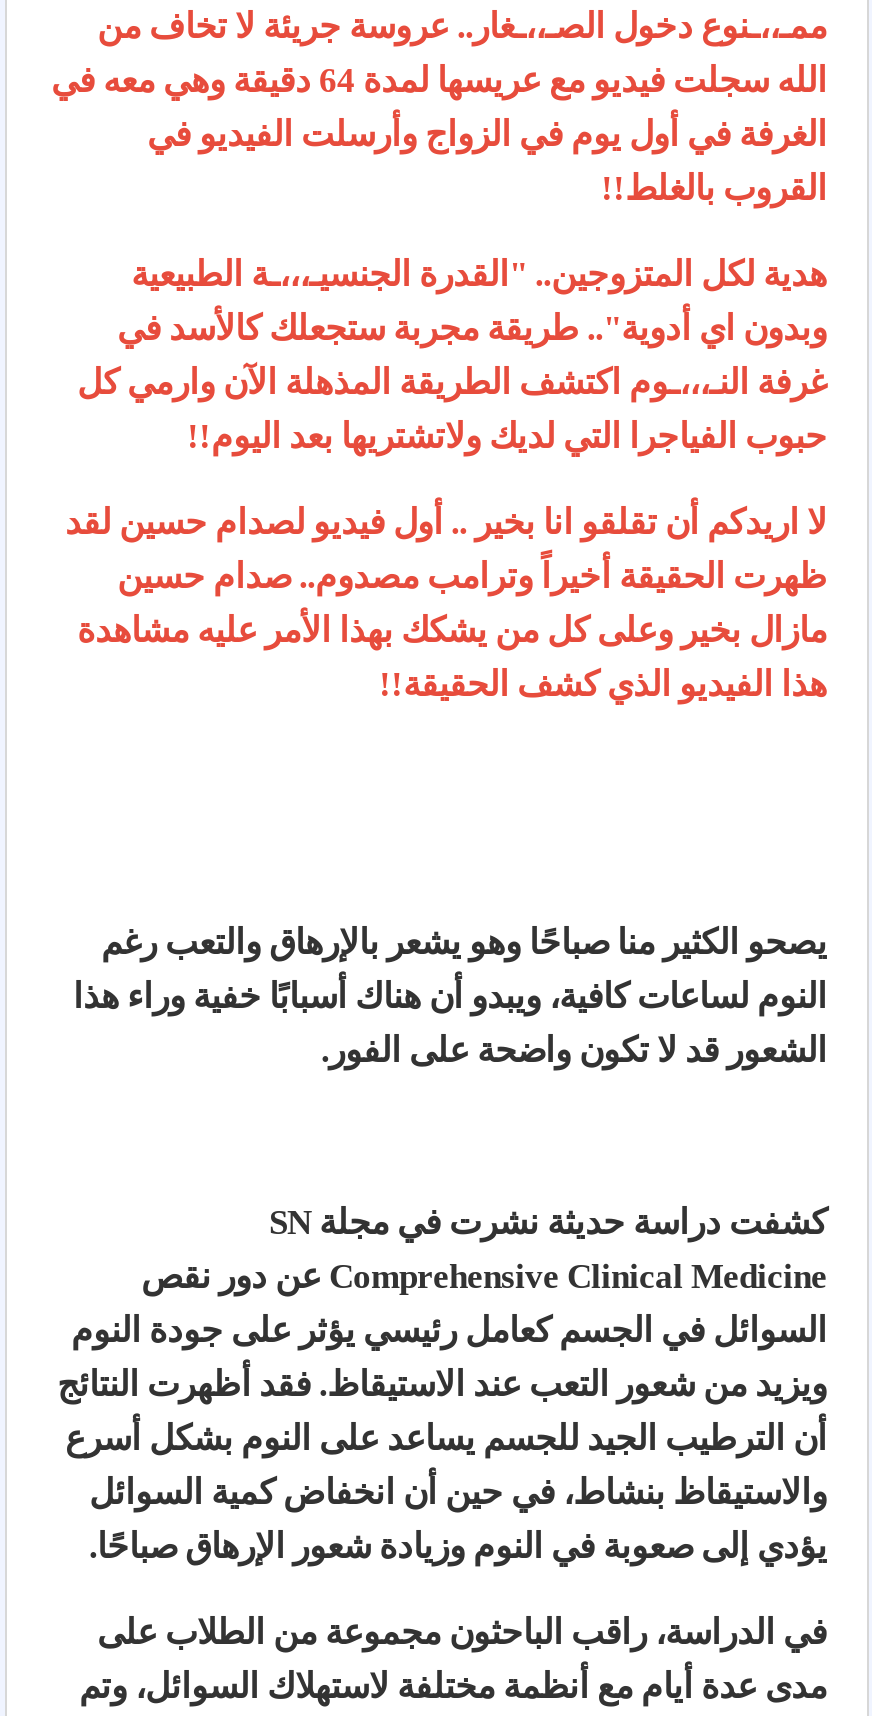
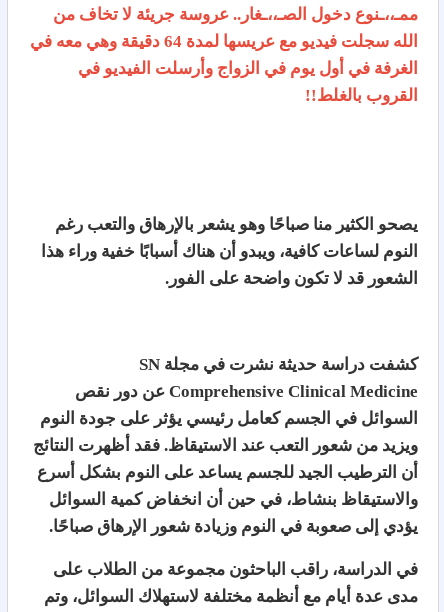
[65,257,827,705] هدية لكل المتزوجين.. "القدرة الجنسيـ،،،ـة الطبيعية | وبدون اي أدوية".. طريقة مجربة ستجعلك كالأسد في | غرفة النـ،،،ـوم اكتشف الطريقة المذهلة الآن وارمي كل | حبوب الفياجرا التي لديك ولاتشتريها بعد اليوم!! | لا اريدكم أن تقلقو انا بخير .. أول فيديو لصدام حسين لقد | ظهرت الحقيقة أخيراً وترامب مصدوم.. صدام حسين | مازال بخير وعلى كل من يشكك بهذا الأمر عليه مشاهدة | هذا الفيديو الذي كشف الحقيقة!! -> none

